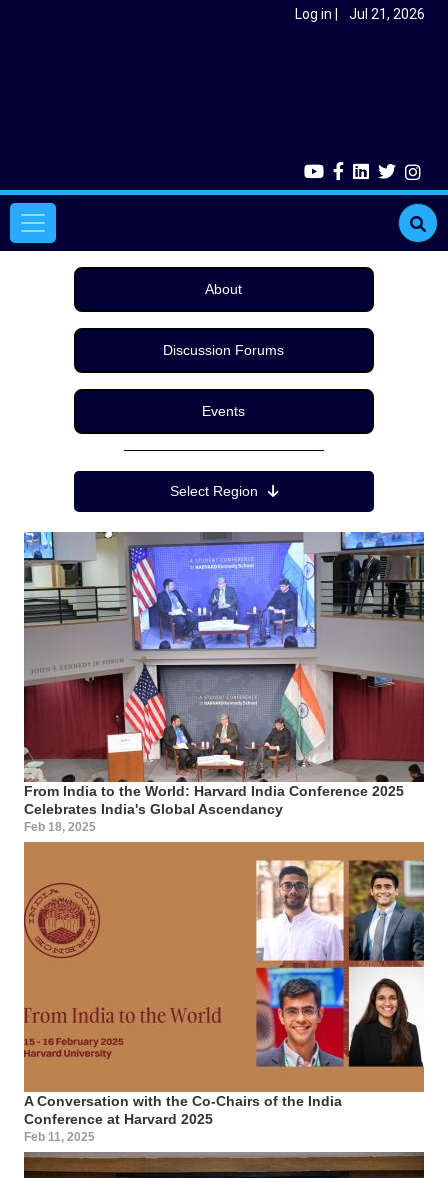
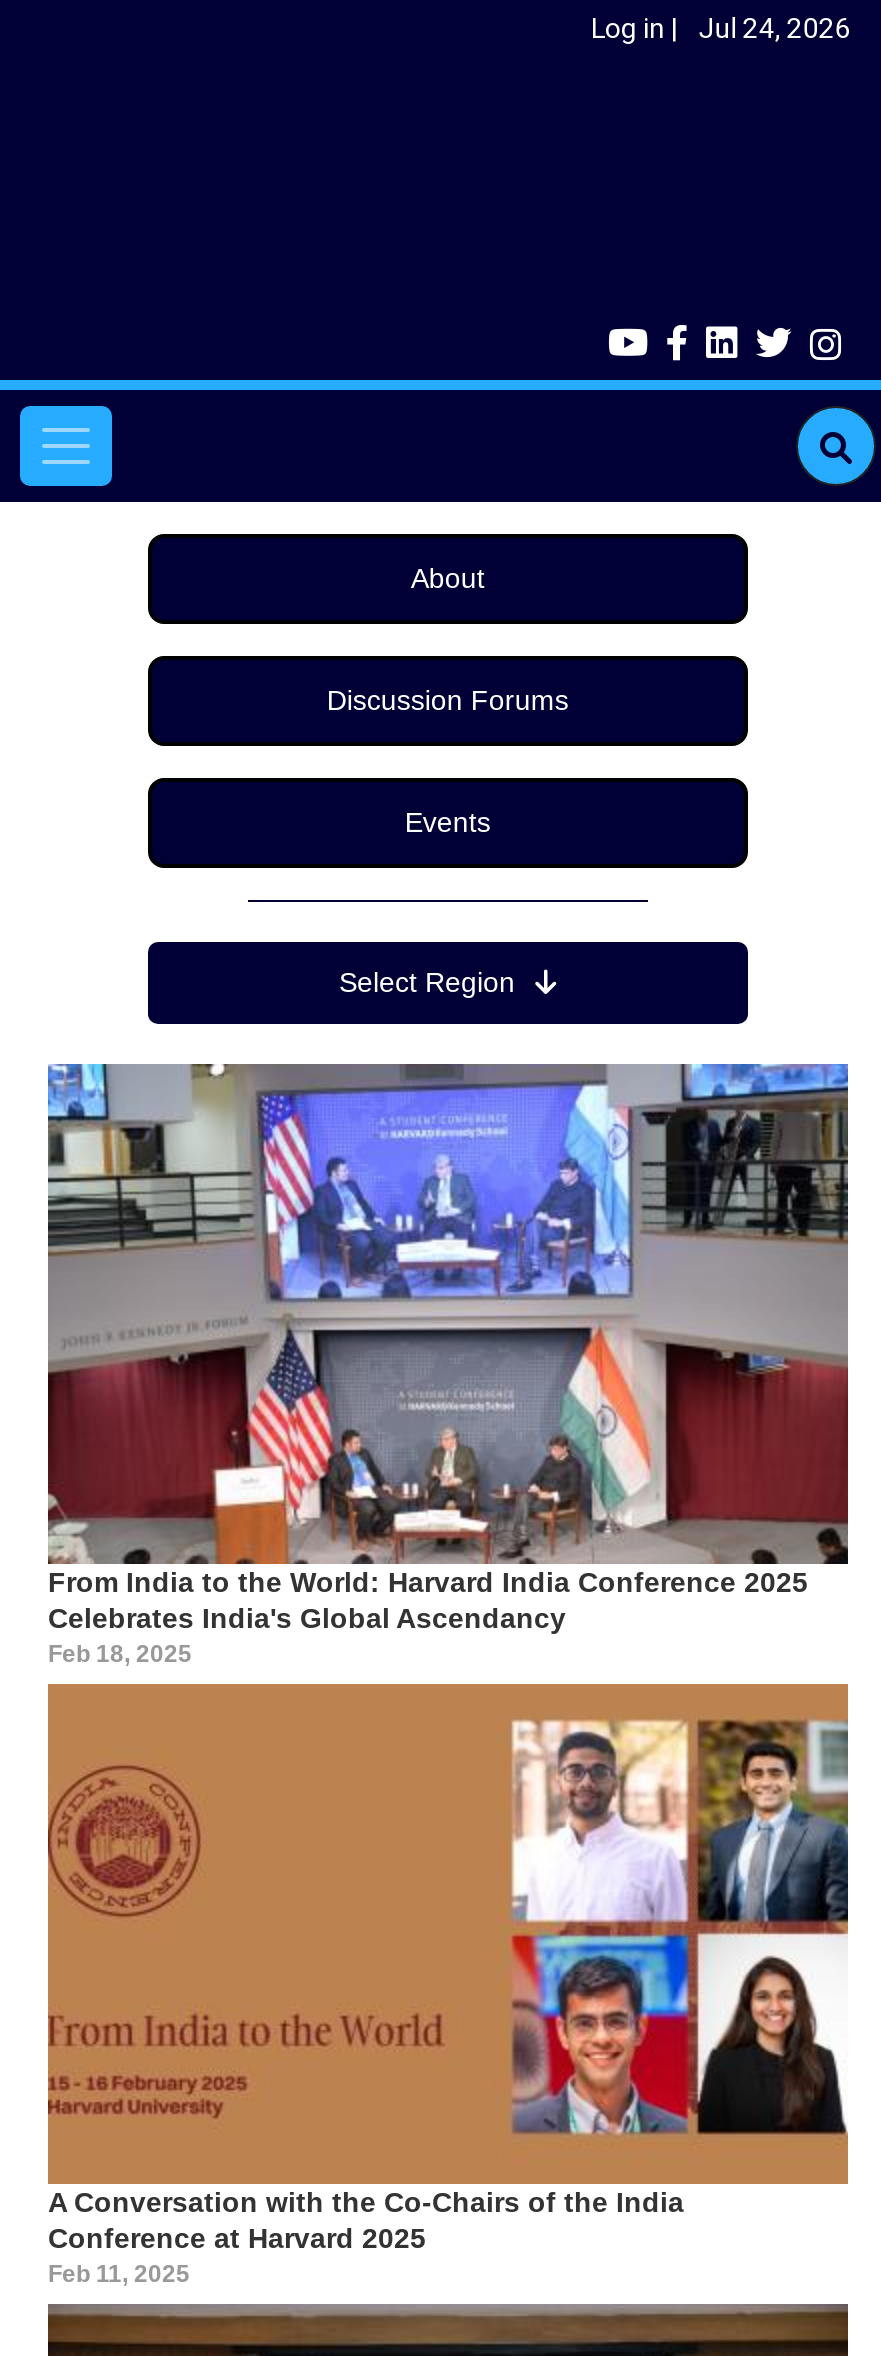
[295,6,425,22] Log in Jul 21, 2026 -> [591,13,850,45] Log in Jul 24, 2026

